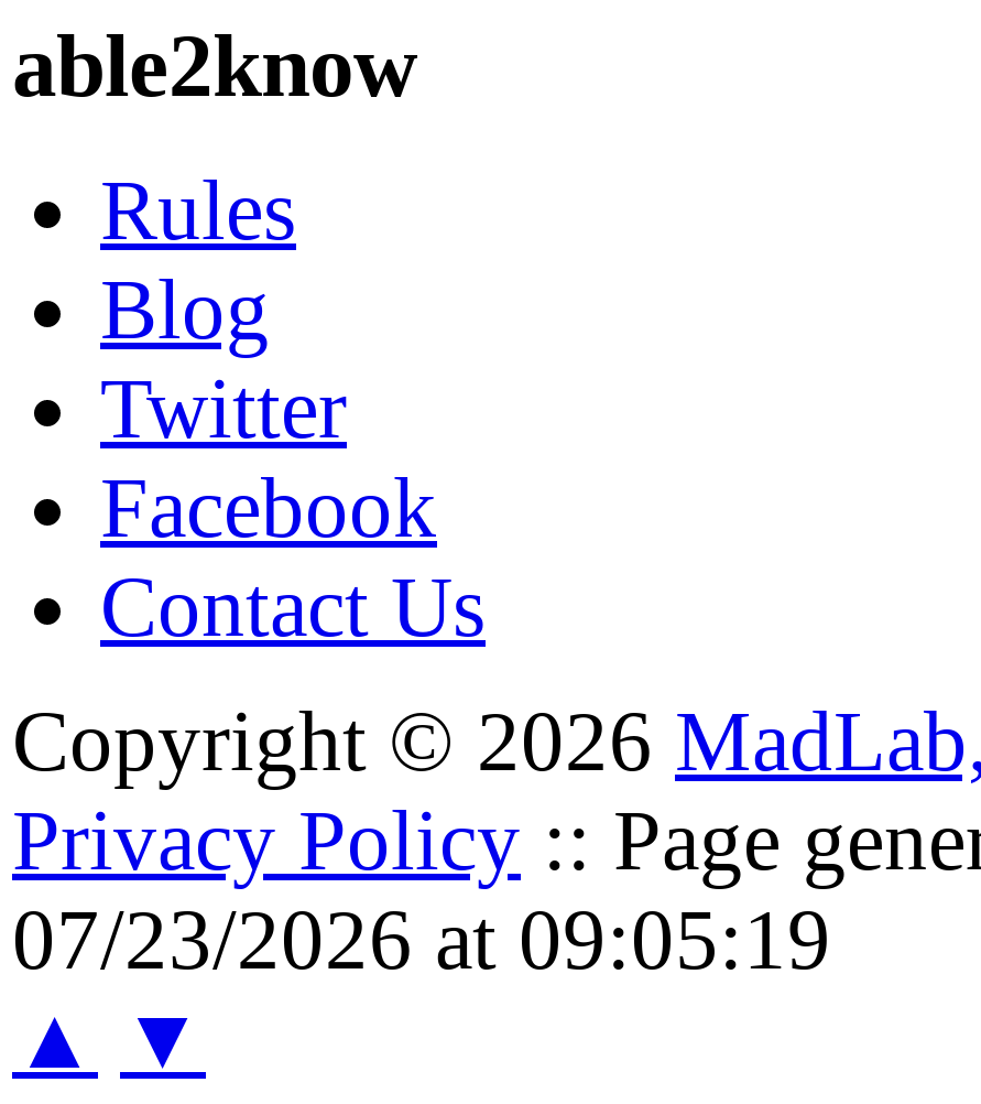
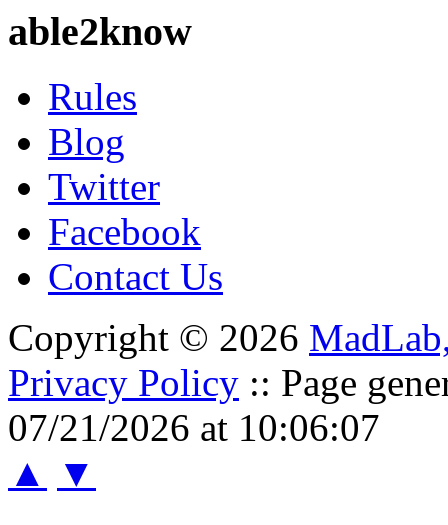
[12,892,831,987] 07/23/2026 at 09:05:19 -> [8,406,380,449] 07/21/2026 at 10:06:07

